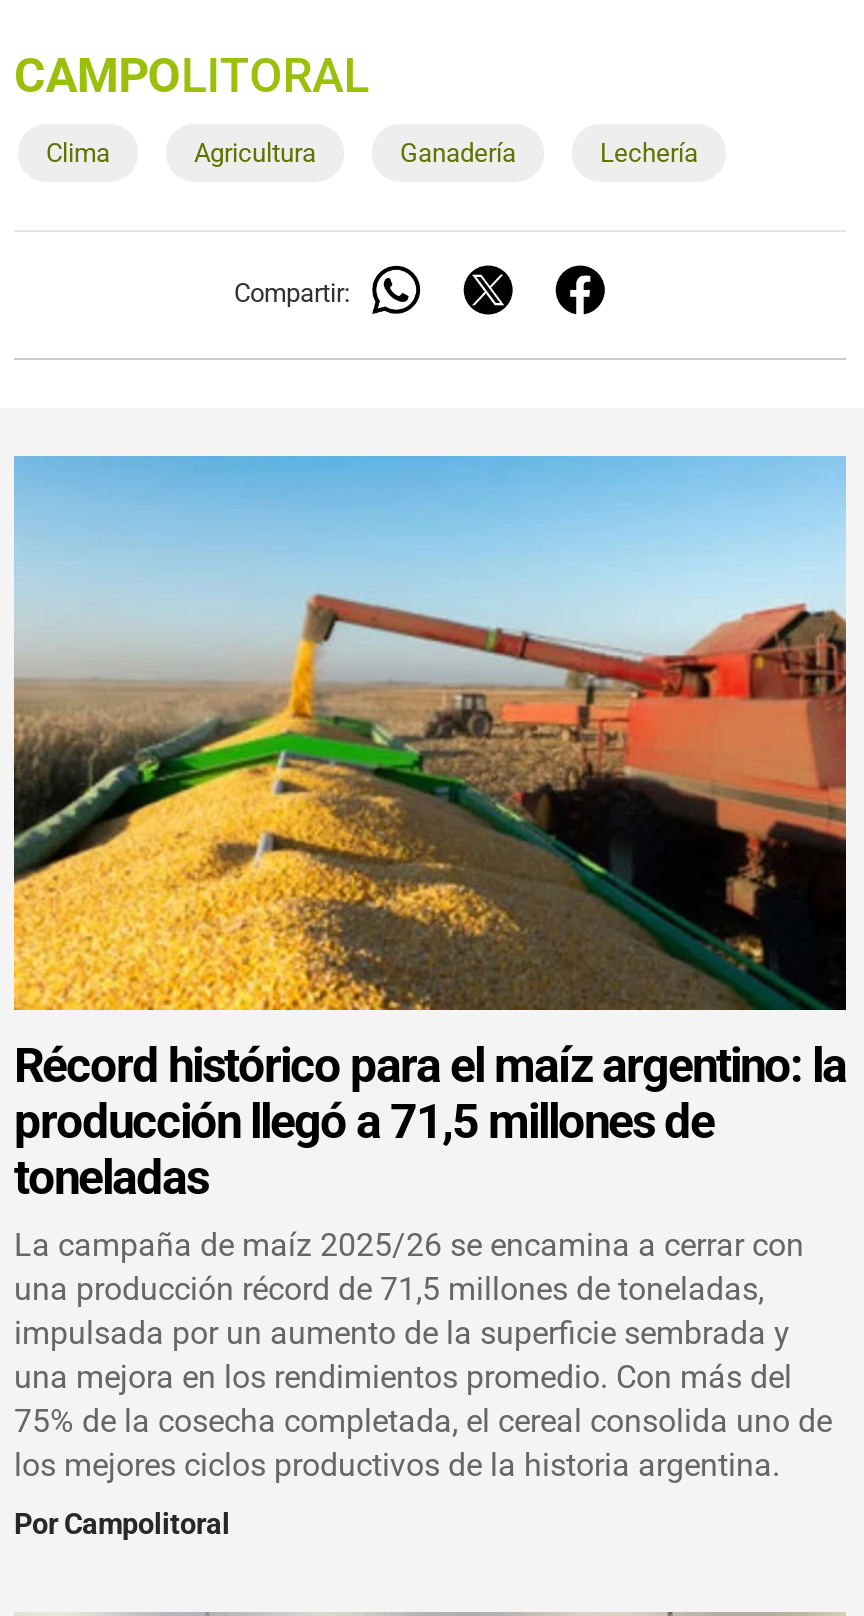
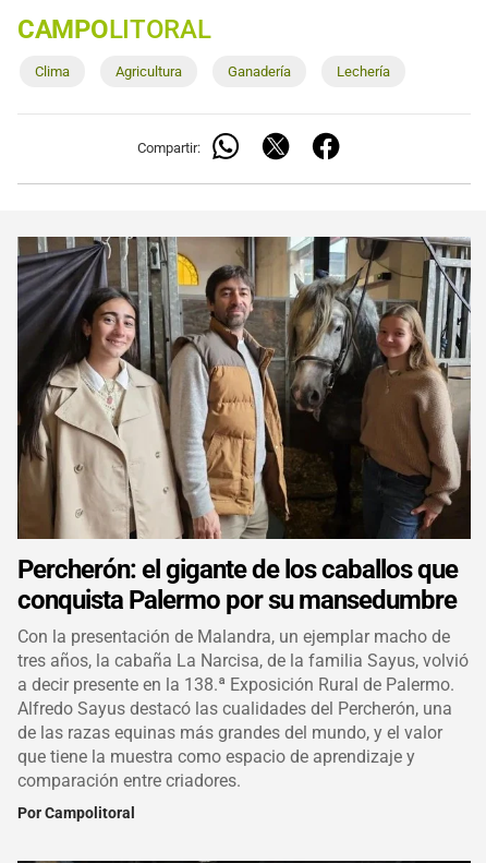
[12,454,846,1484] [image] | Récord histórico para el maíz argentino: la | producción llegó a 71,5 millones de | toneladas | La campaña de maíz 2025/26 se encamina a cerrar con | una producción récord de 71,5 millones de toneladas, | impulsada por un aumento de la superficie sembrada y | una mejora en los rendimientos promedio. Con más del | 75% de la cosecha completada, el cereal consolida uno de | los mejores ciclos productivos de la historia argentina. -> [16,236,472,791] [image] | Percherón: el gigante de los caballos que | conquista Palermo por su mansedumbre | Con la presentación de Malandra, un ejemplar macho de | tres años, la cabaña La Narcisa, de la familia Sayus, volvió | a decir presente en la 138.ª Exposición Rural de Palermo. | Alfredo Sayus destacó las cualidades del Percherón, una | de las razas equinas más grandes del mundo, y el valor | que tiene la muestra como espacio de aprendizaje y | comparación entre criadores.

